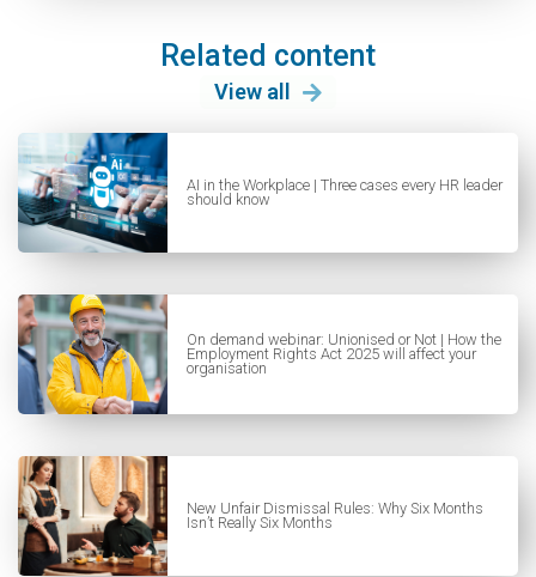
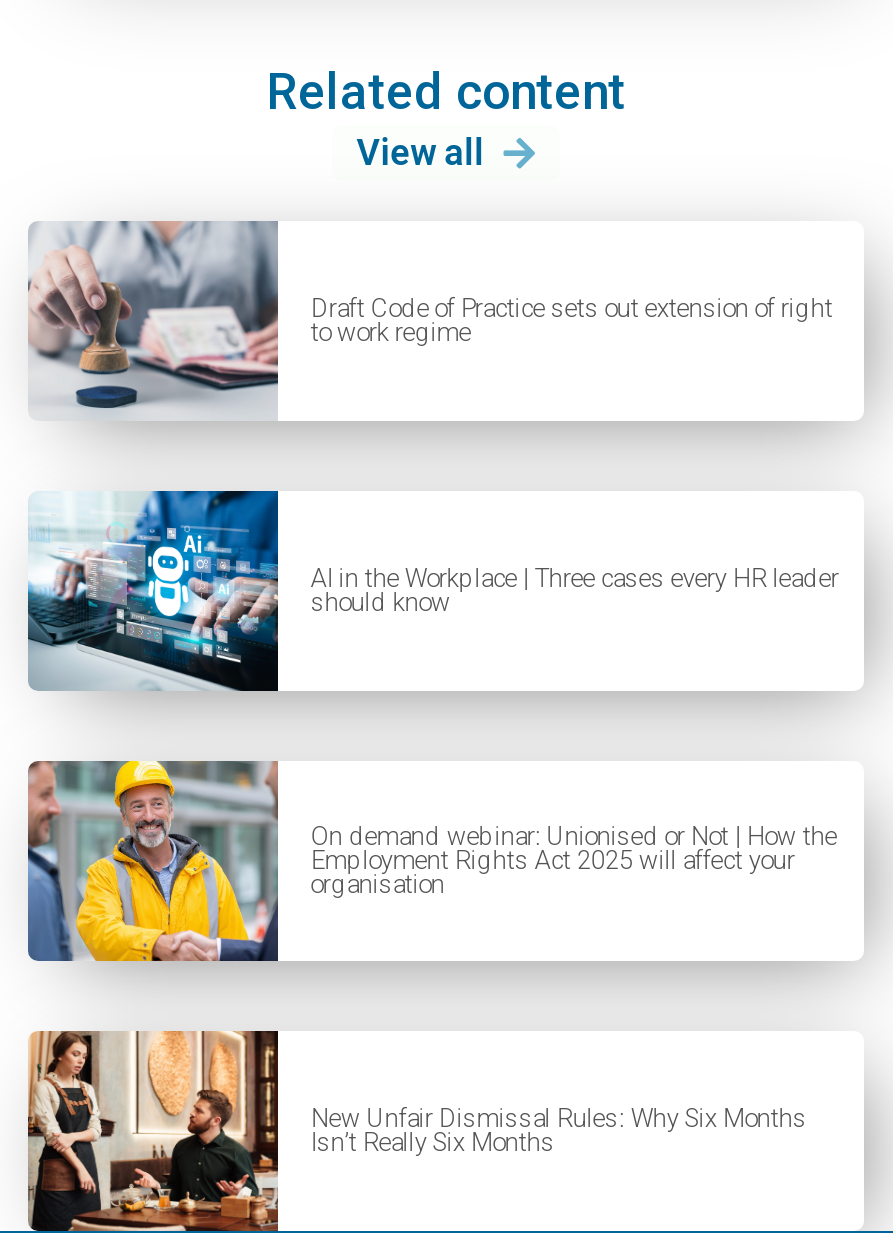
none -> [28,221,833,421] [image] | Draft Code of Practice sets out extension of right | to work regime

